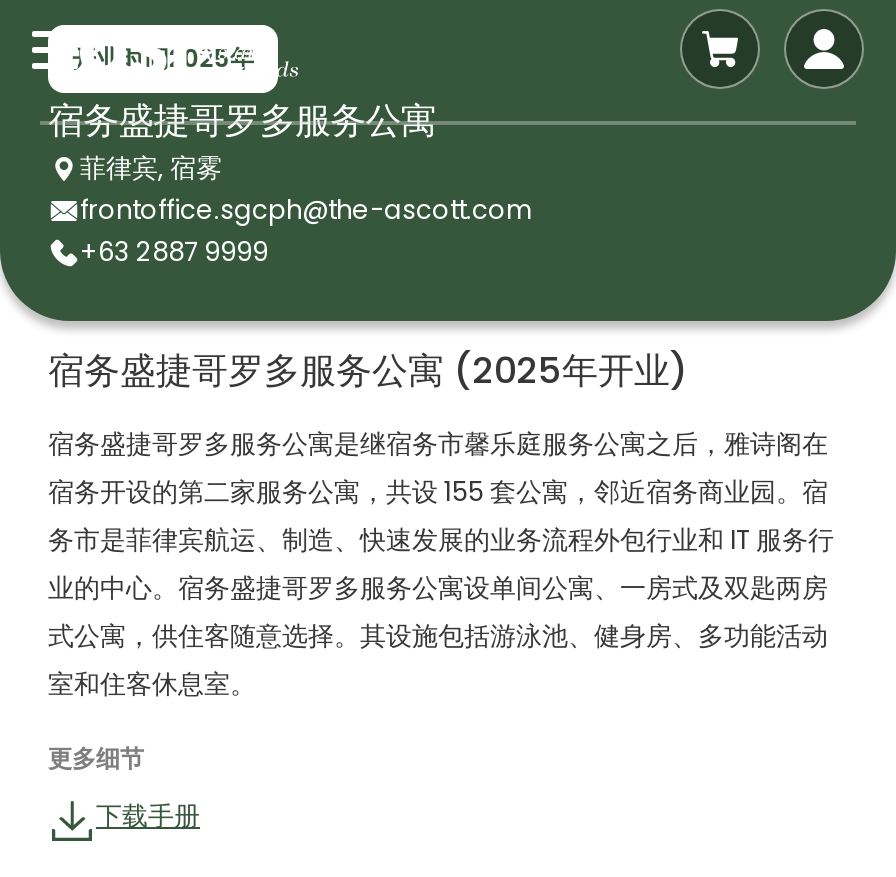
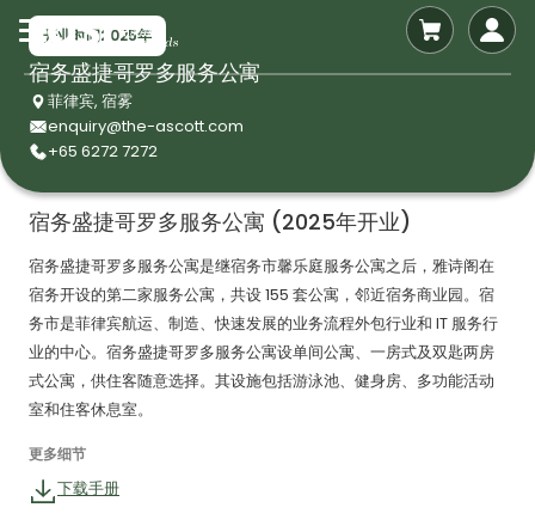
[80,190,532,270] frontoffice.sgcph@the-ascott.com | +63 2887 9999 -> [48,114,244,162] enquiry@the-ascott.com | +65 6272 7272

